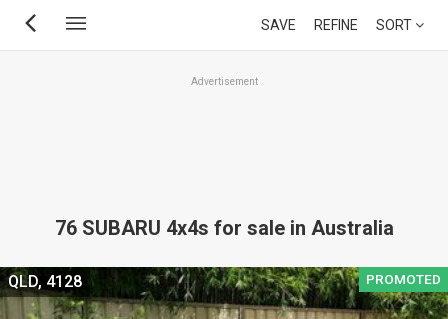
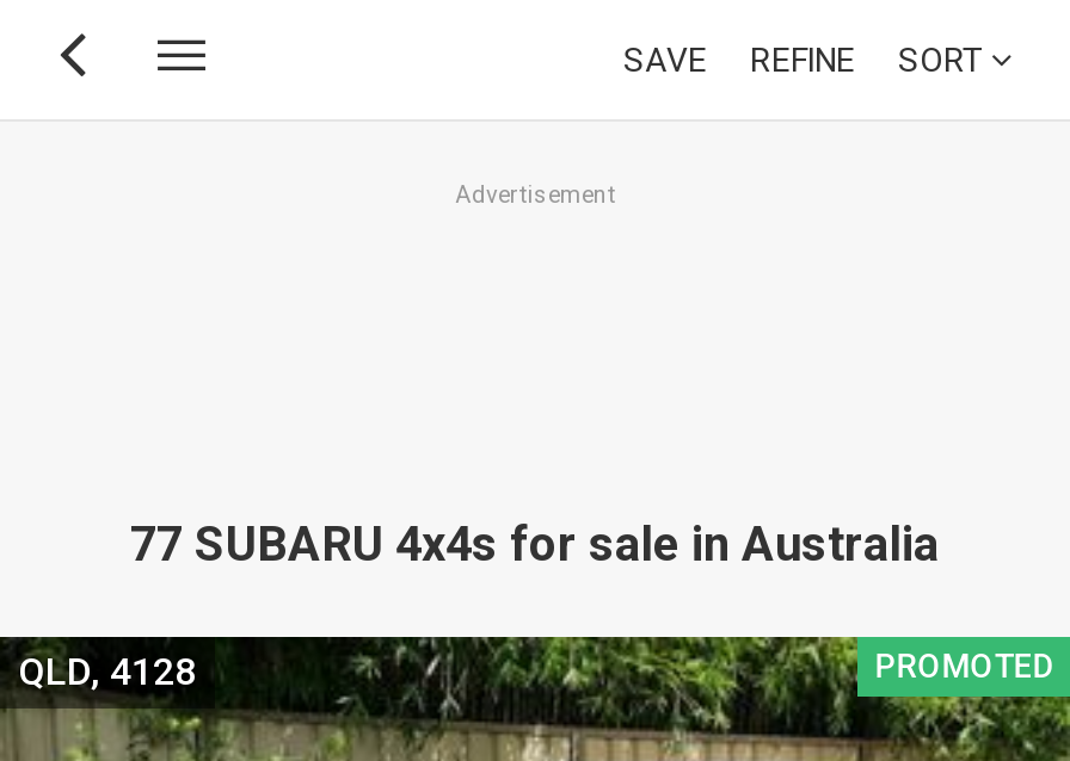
[54,216,393,240] 76 SUBARU 4x4s for sale in Australia -> [130,515,940,573] 77 SUBARU 4x4s for sale in Australia

